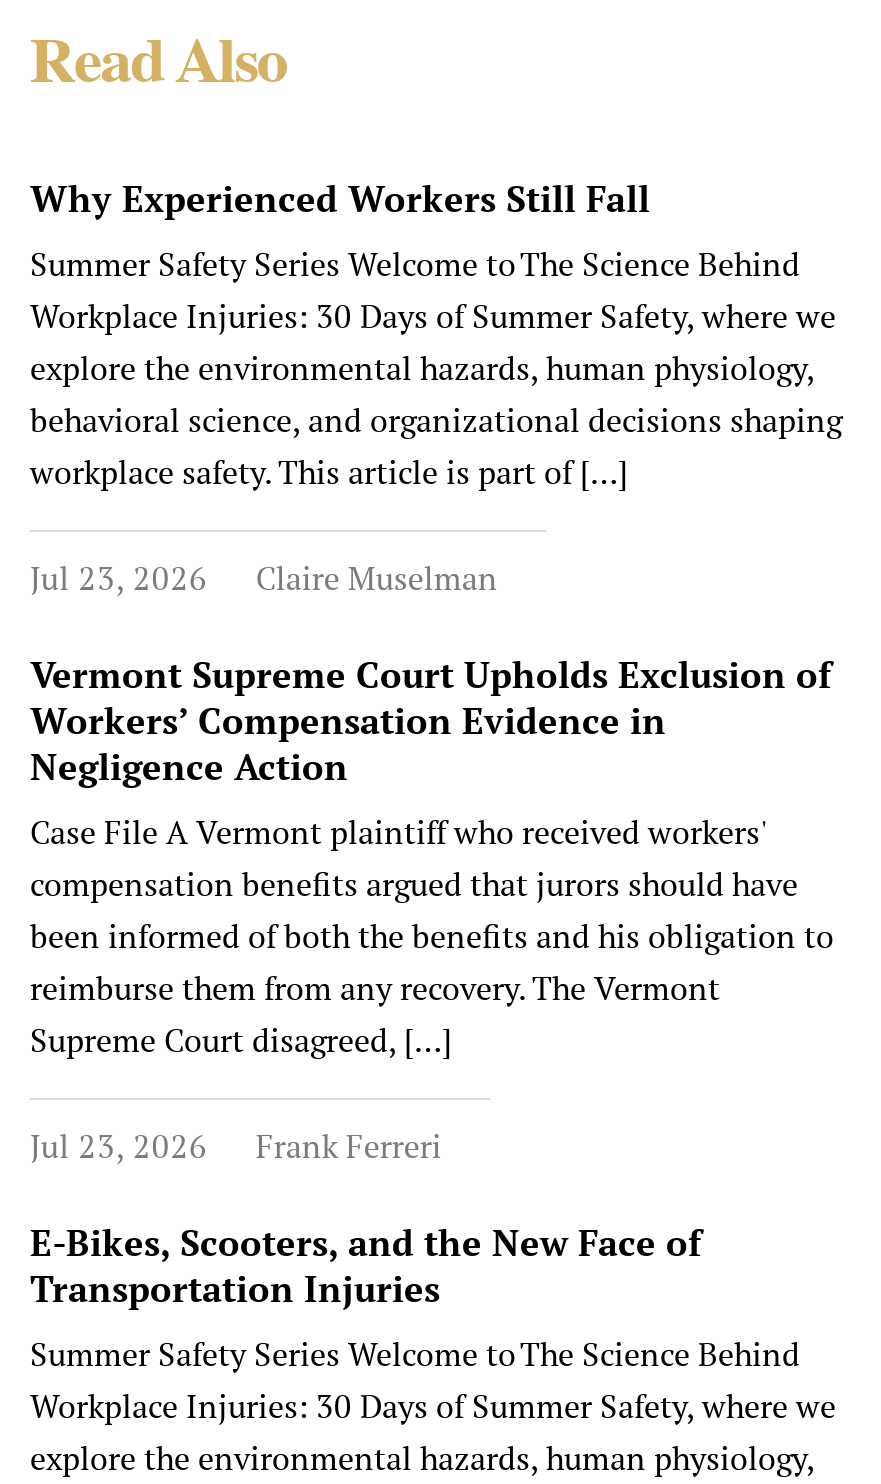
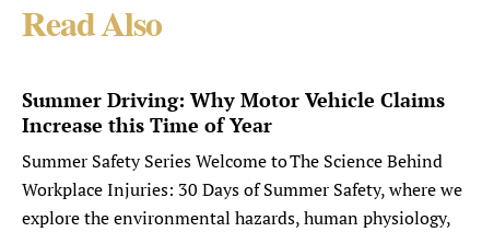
[30,174,842,1312] Why Experienced Workers Still Fall | Summer Safety Series Welcome to The Science Behind | Workplace Injuries: 30 Days of Summer Safety, where we | explore the environmental hazards, human physiology, | behavioral science, and organizational decisions shaping | workplace safety. This article is part of […] | Jul 23, 2026 | Claire Muselman | Vermont Supreme Court Upholds Exclusion of | Workers’ Compensation Evidence in | Negligence Action | Case File A Vermont plaintiff who received workers' | compensation benefits argued that jurors should have | been informed of both the benefits and his obligation to | reimburse them from any recovery. The Vermont | Supreme Court disagreed, […] | Jul 23, 2026 | Frank Ferreri | E-Bikes, Scooters, and the New Face of | Transportation Injuries -> [22,86,445,138] Summer Driving: Why Motor Vehicle Claims | Increase this Time of Year

